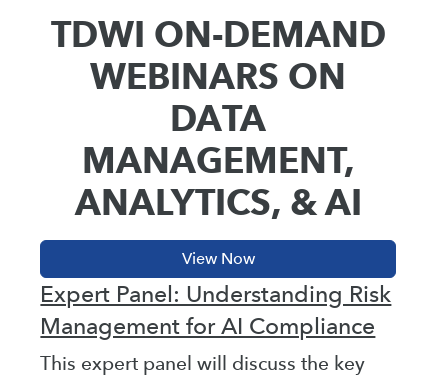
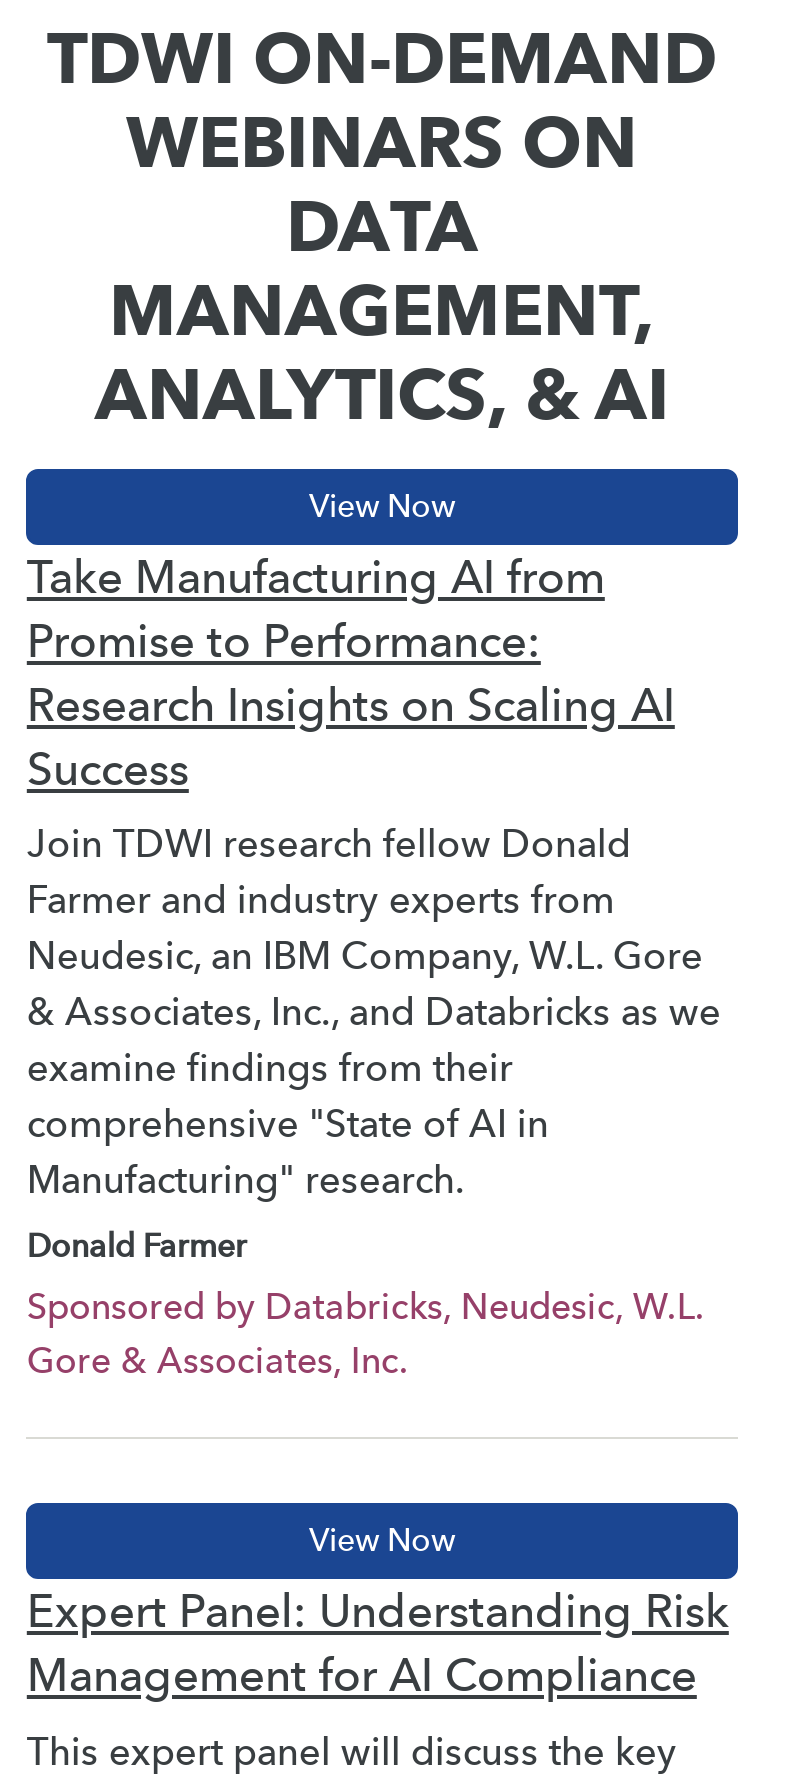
none -> [27,548,721,1383] Take Manufacturing AI from | Promise to Performance: | Research Insights on Scaling AI | Success | Join TDWI research fellow Donald | Farmer and industry experts from | Neudesic, an IBM Company, W.L. Gore | & Associates, Inc., and Databricks as we | examine findings from their | comprehensive "State of AI in | Manufacturing" research. | Donald Farmer | Sponsored by Databricks, Neudesic, W.L. | Gore & Associates, Inc.

